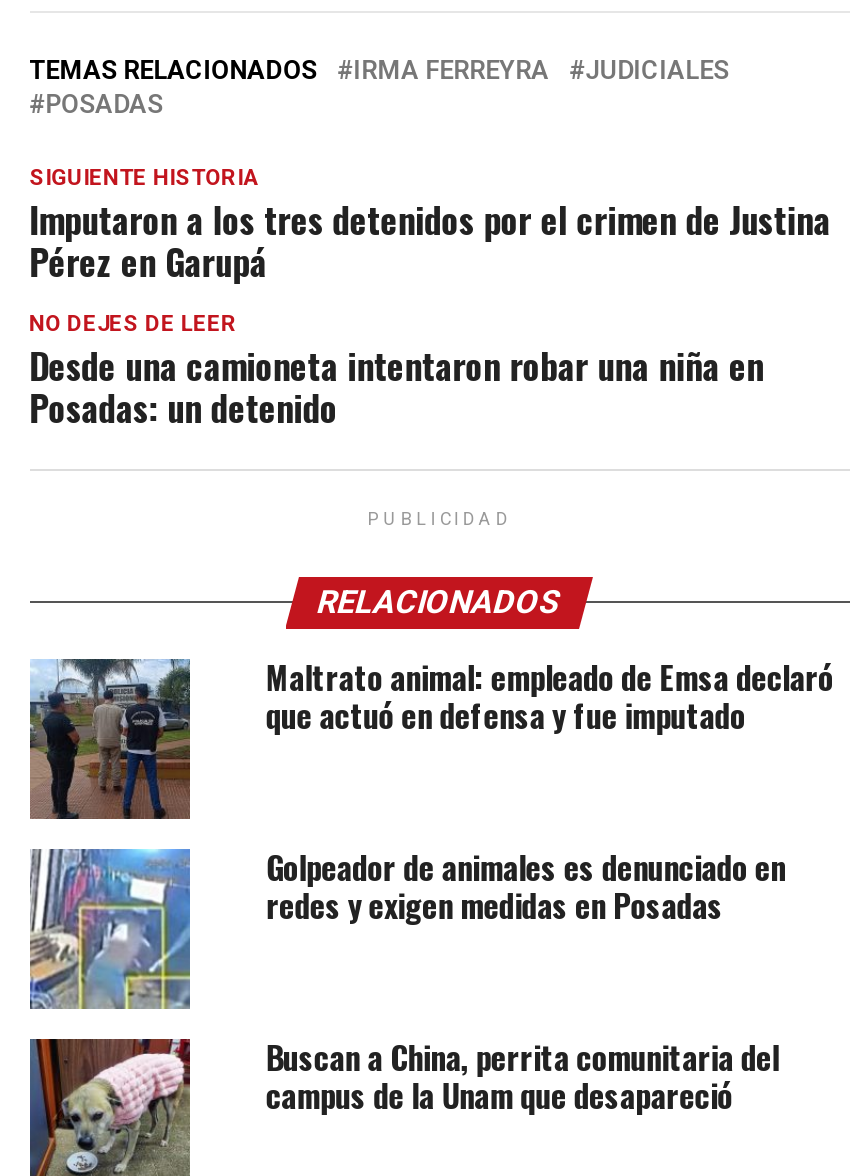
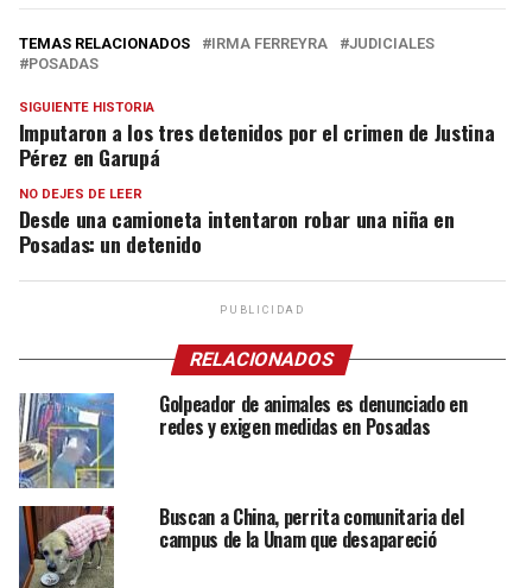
[30,653,834,820] [image] | Maltrato animal: empleado de Emsa declaró | que actuó en defensa y fue imputado -> none

